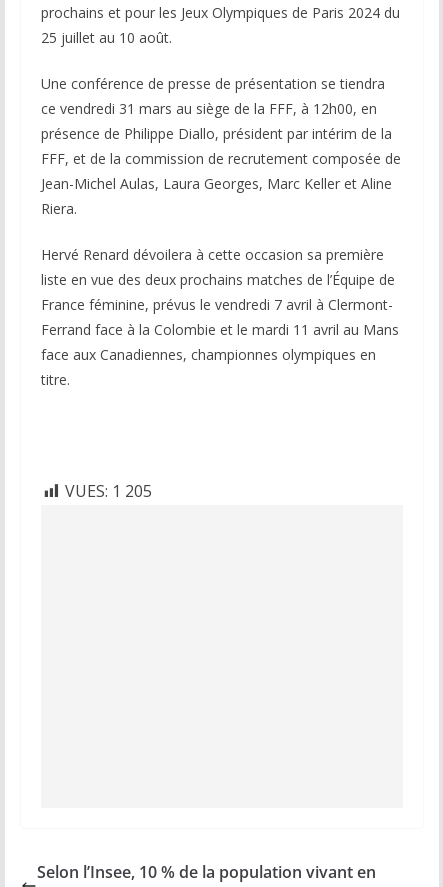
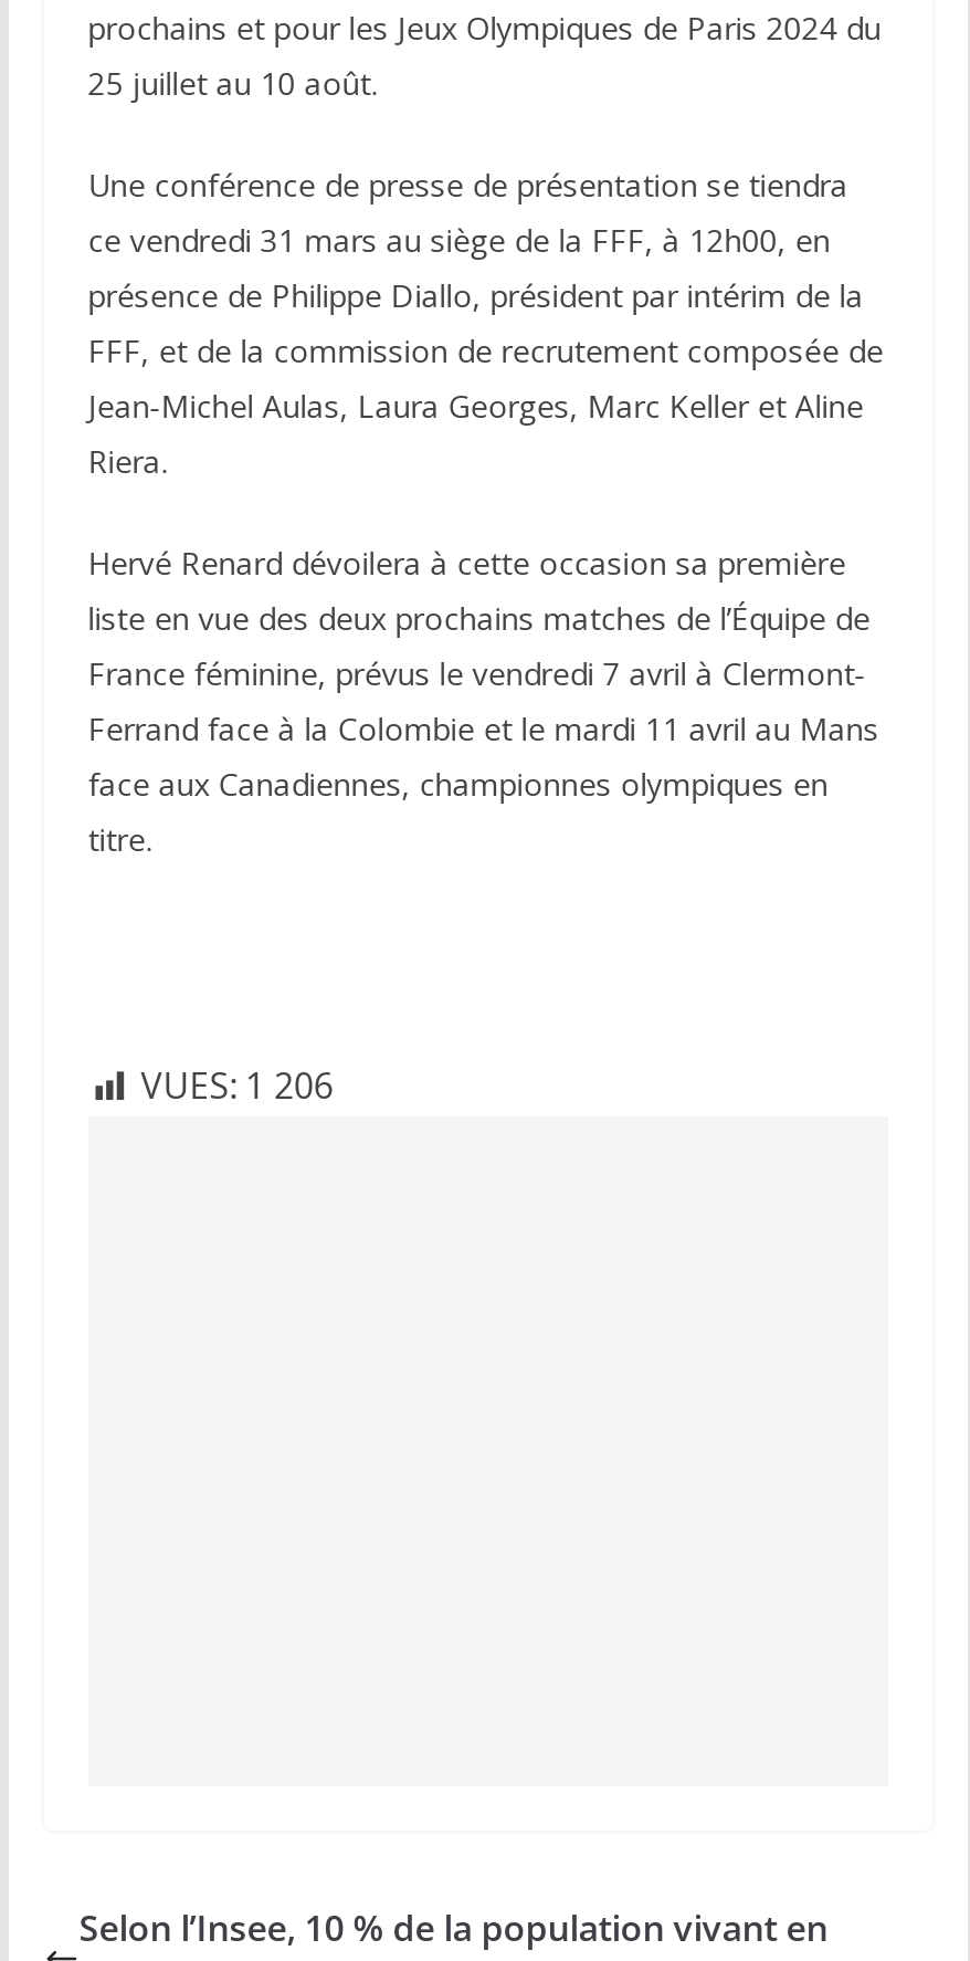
[65,480,152,502] VUES: 1 205 -> [141,1062,333,1111] VUES: 1 206

